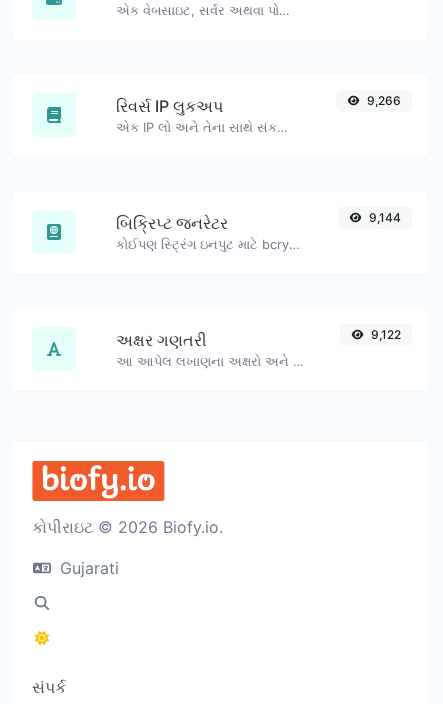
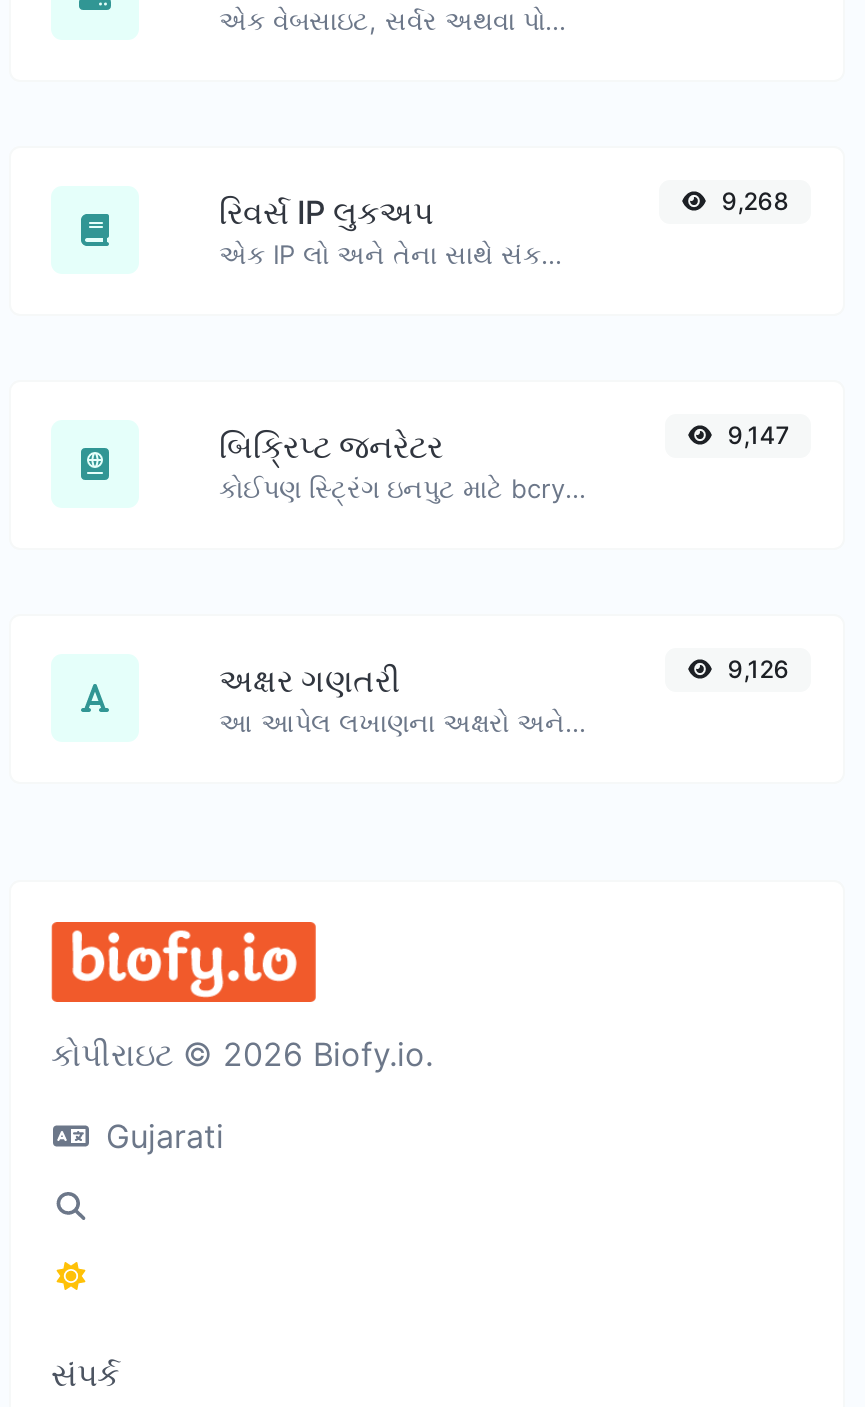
[364,93,401,108] 9,266 -> [715,186,789,216] 9,268
[366,210,401,225] 9,144 -> [721,420,789,450] 9,147
[368,327,401,342] 9,122 -> [721,654,789,684] 9,126

